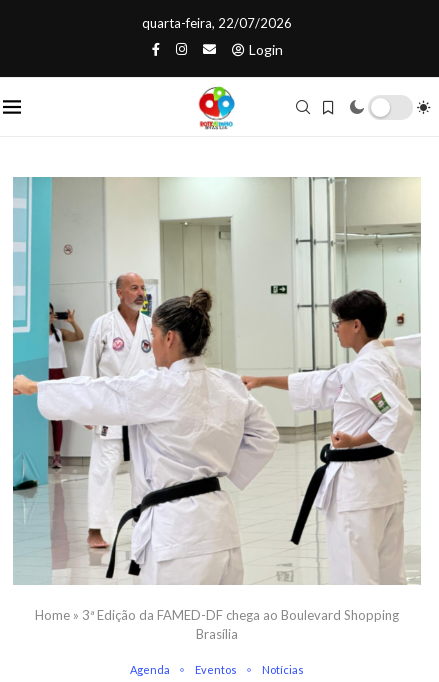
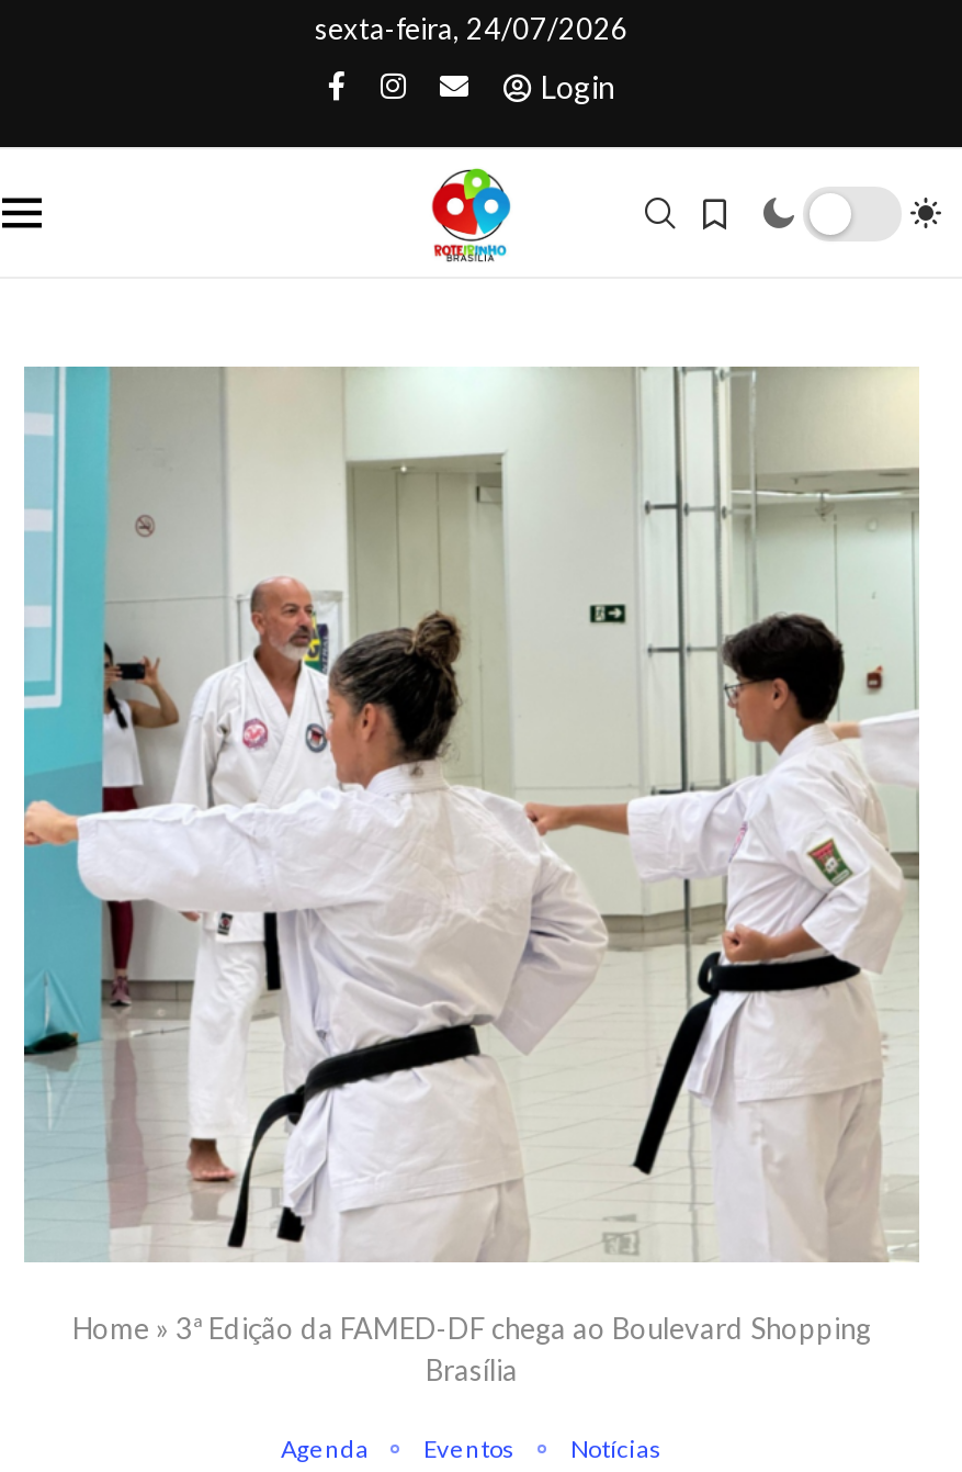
[142,15,292,31] quarta-feira, 22/07/2026 -> [315,11,629,46] sexta-feira, 24/07/2026

